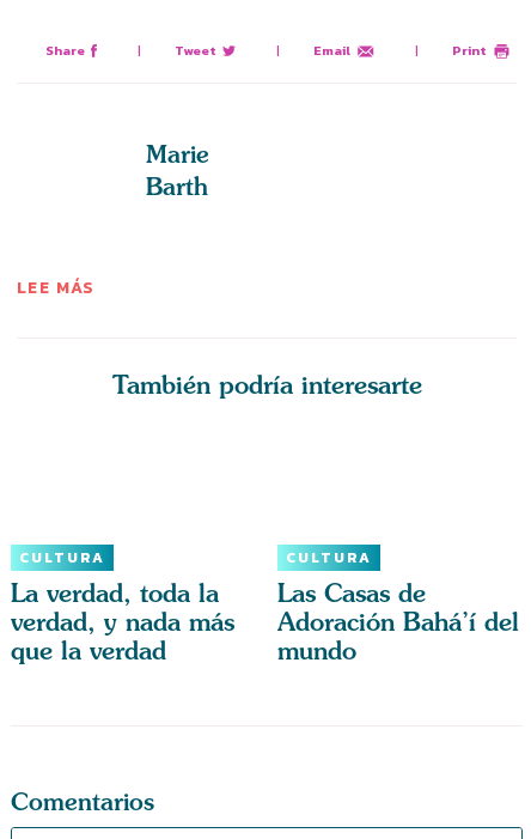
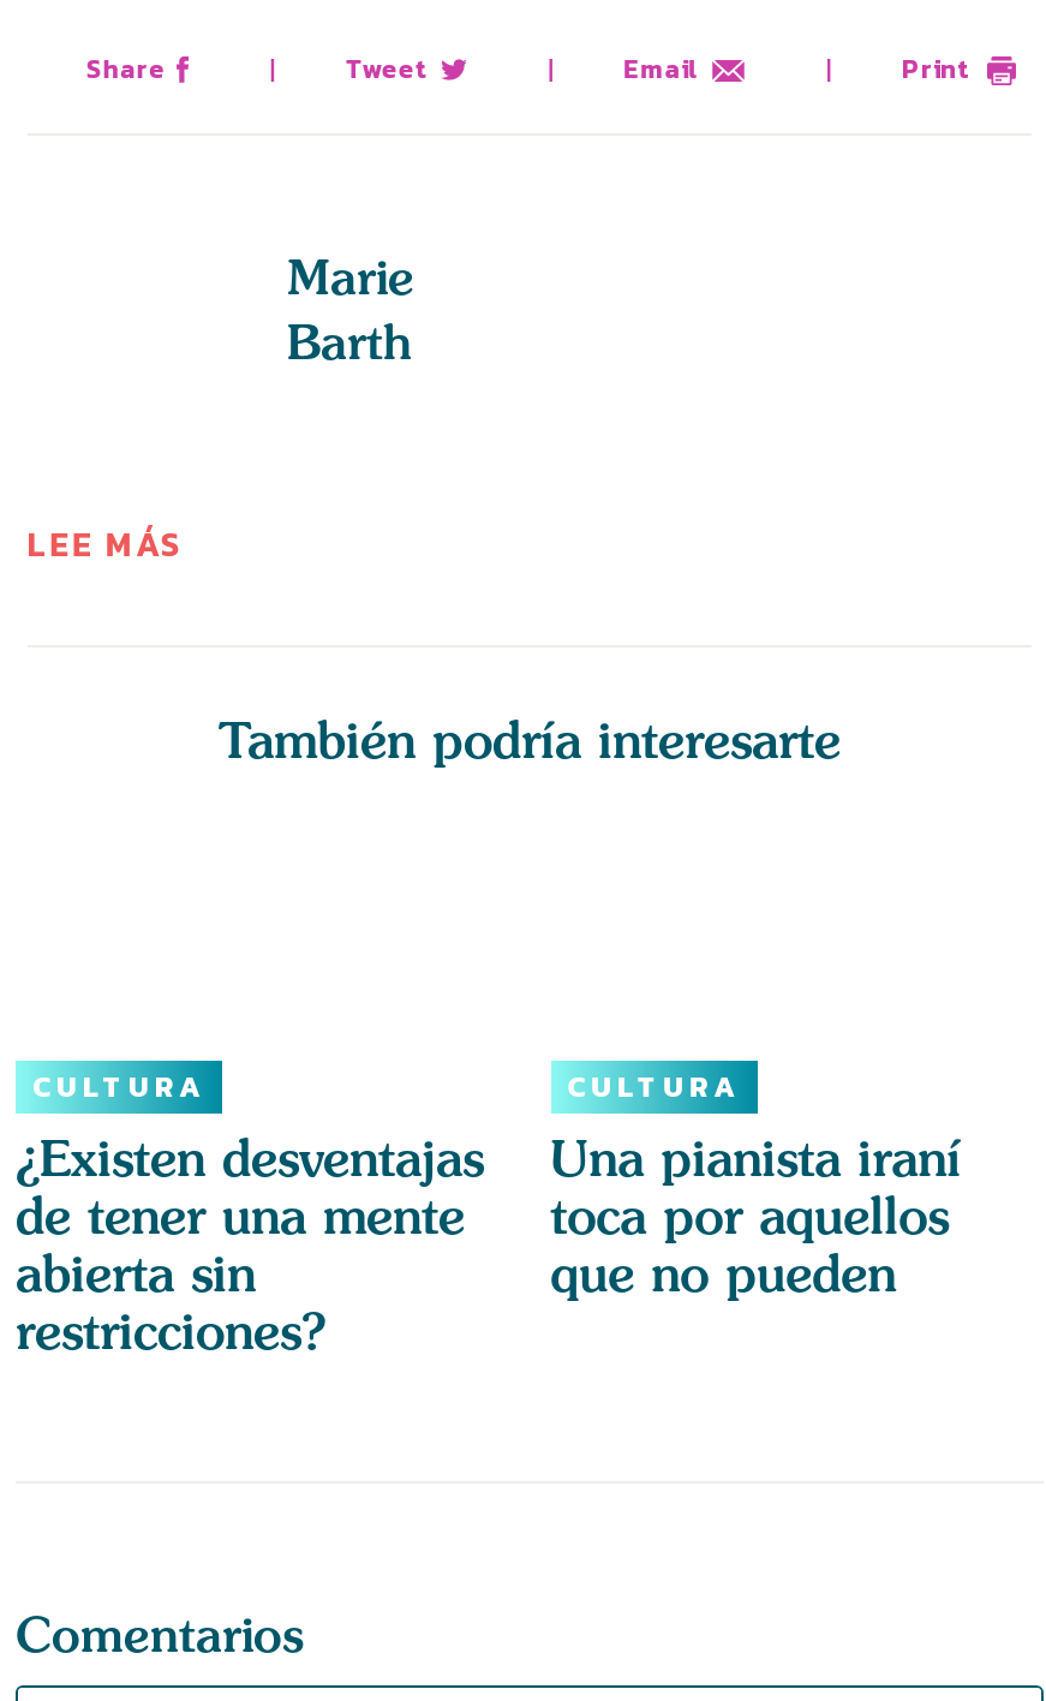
[11,578,234,666] La verdad, toda la | verdad, y nada más | que la verdad -> [16,1129,484,1362] ¿Existen desventajas | de tener una mente | abierta sin | restricciones?
[277,578,519,666] Las Casas de | Adoración Bahá’í del | mundo -> [550,1129,961,1304] Una pianista iraní | toca por aquellos | que no pueden

